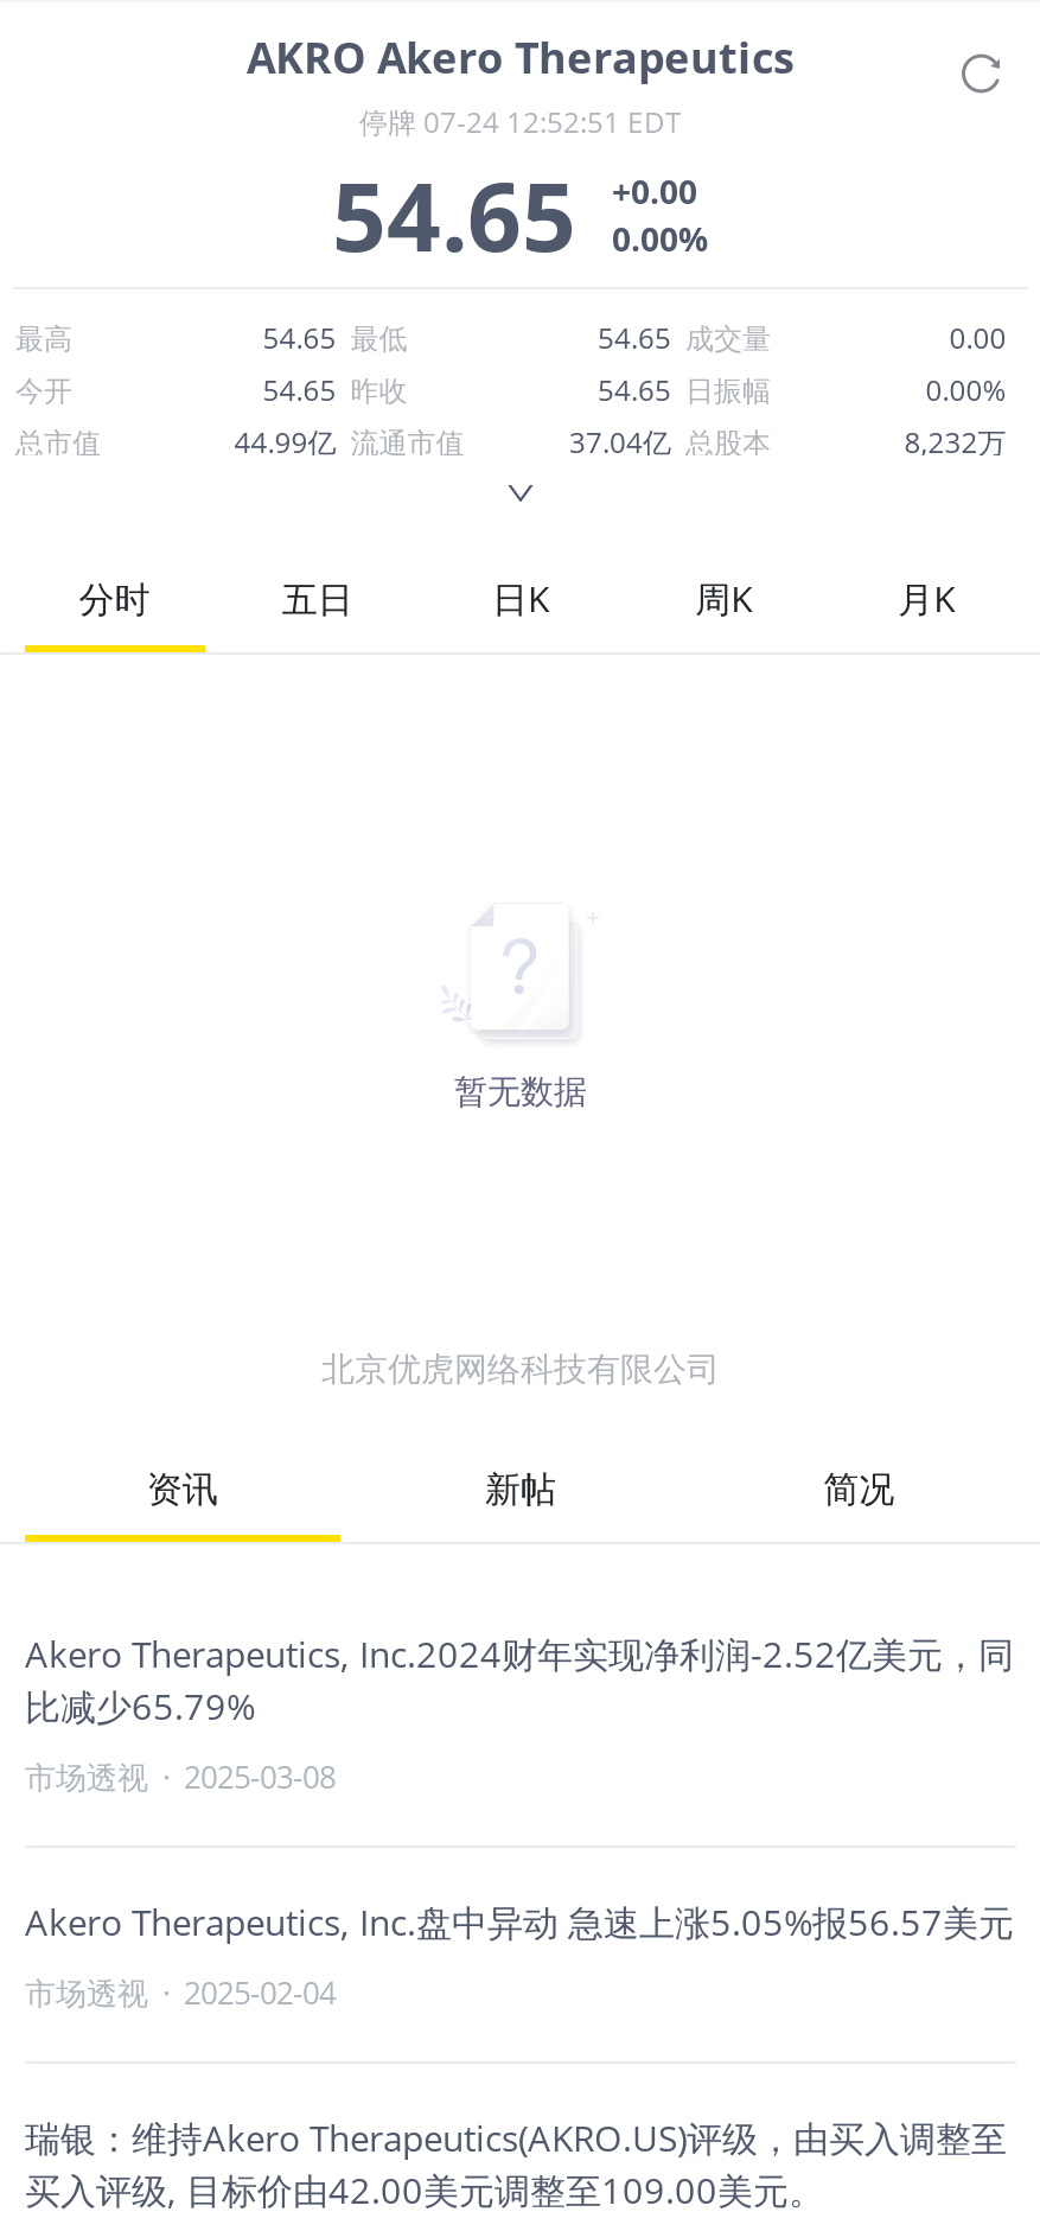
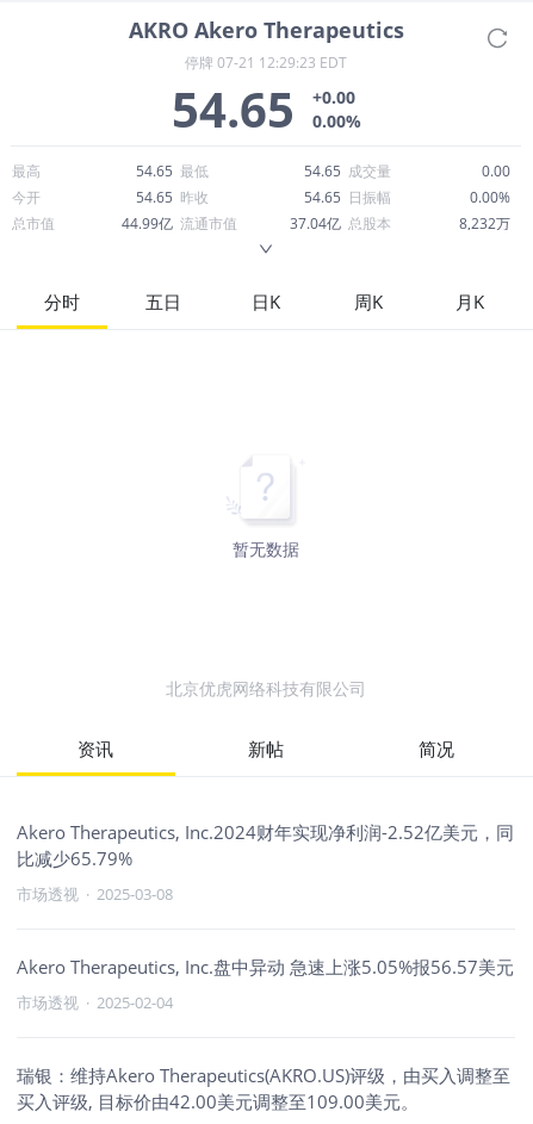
[359,102,682,142] 停牌 07-24 12:52:51 EDT -> [185,52,347,73] 停牌 07-21 12:29:23 EDT

